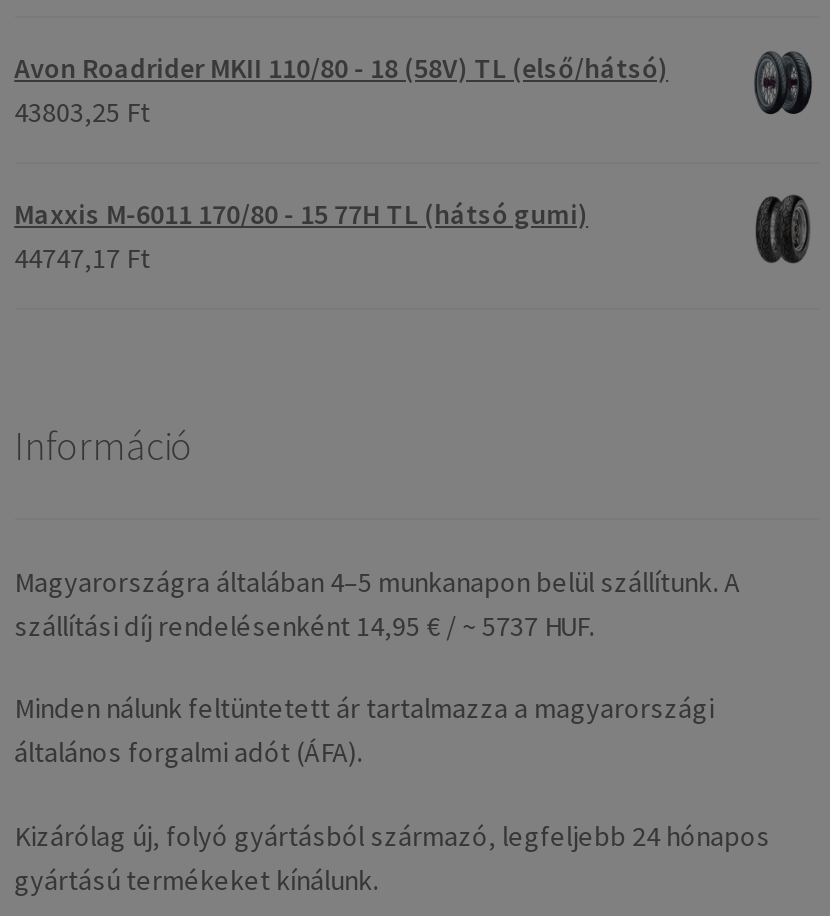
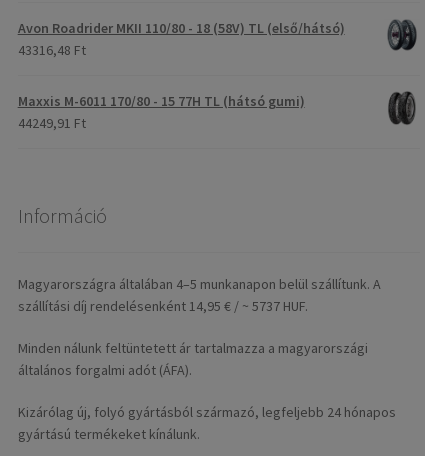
[14,94,150,130] 43803,25 Ft -> [18,41,86,59] 43316,48 Ft
[14,240,150,276] 44747,17 Ft -> [18,114,86,132] 44249,91 Ft

